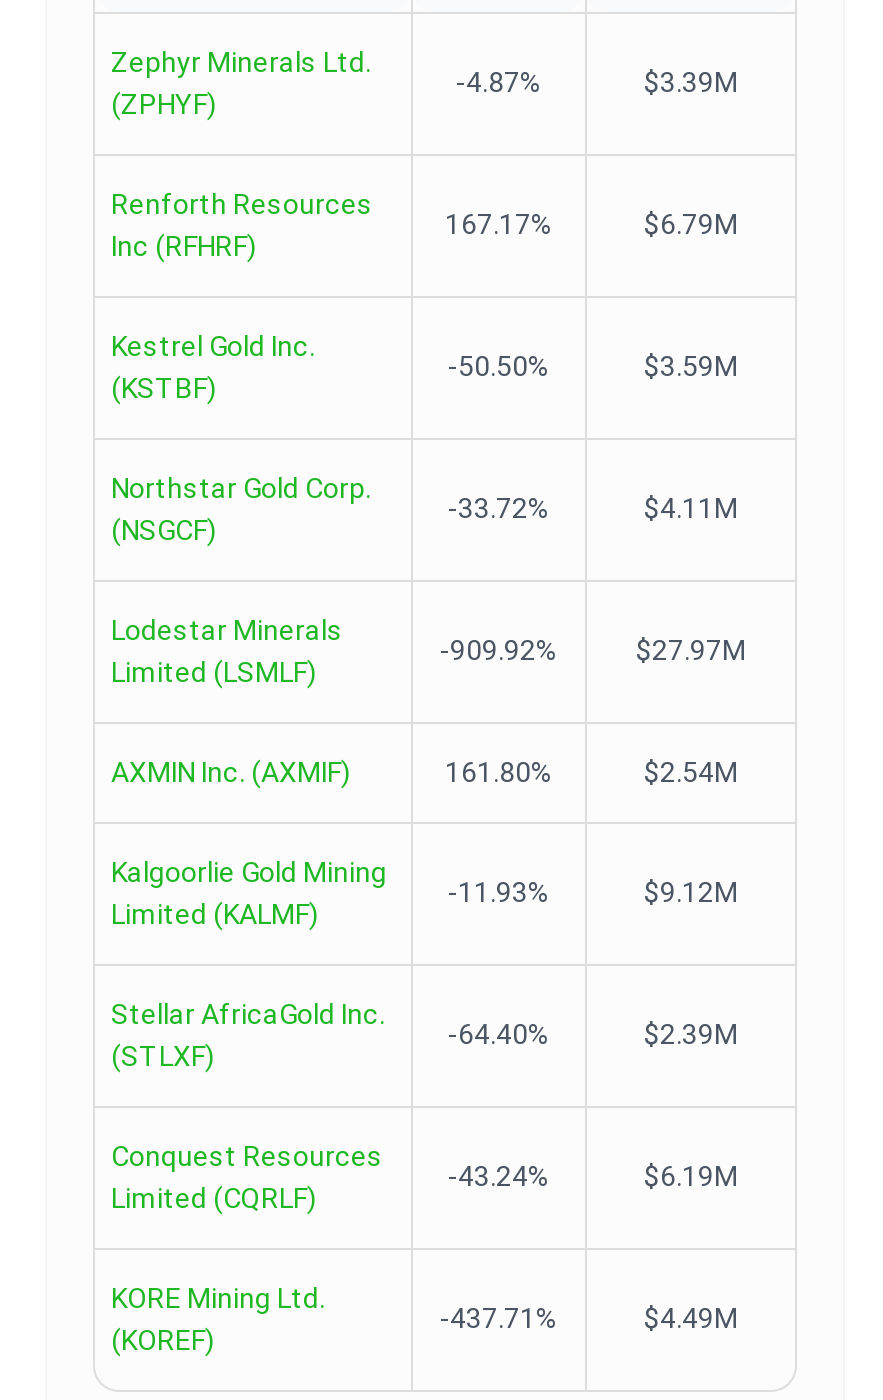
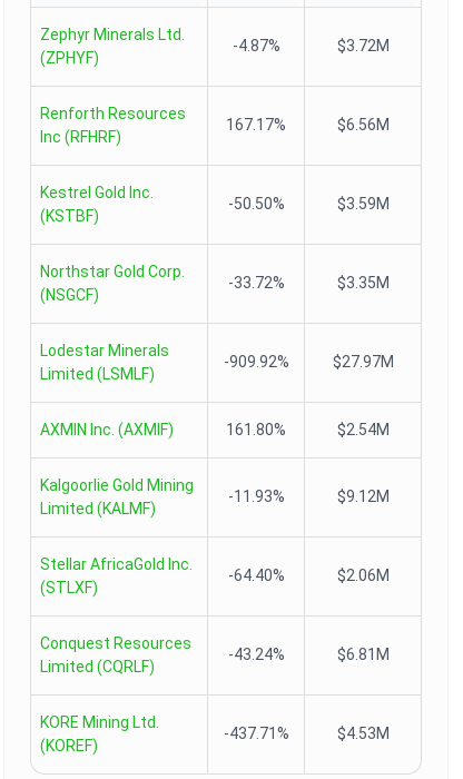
[644,66,738,98] $3.39M -> [337,37,389,55] $3.72M
[644,208,738,240] $6.79M -> [337,116,389,134] $6.56M
[644,492,738,524] $4.11M -> [337,274,389,292] $3.35M
[644,1018,738,1050] $2.39M -> [337,566,389,584] $2.06M
[644,1160,738,1192] $6.19M -> [337,645,389,663] $6.81M
[644,1302,738,1334] $4.49M -> [337,724,389,742] $4.53M

